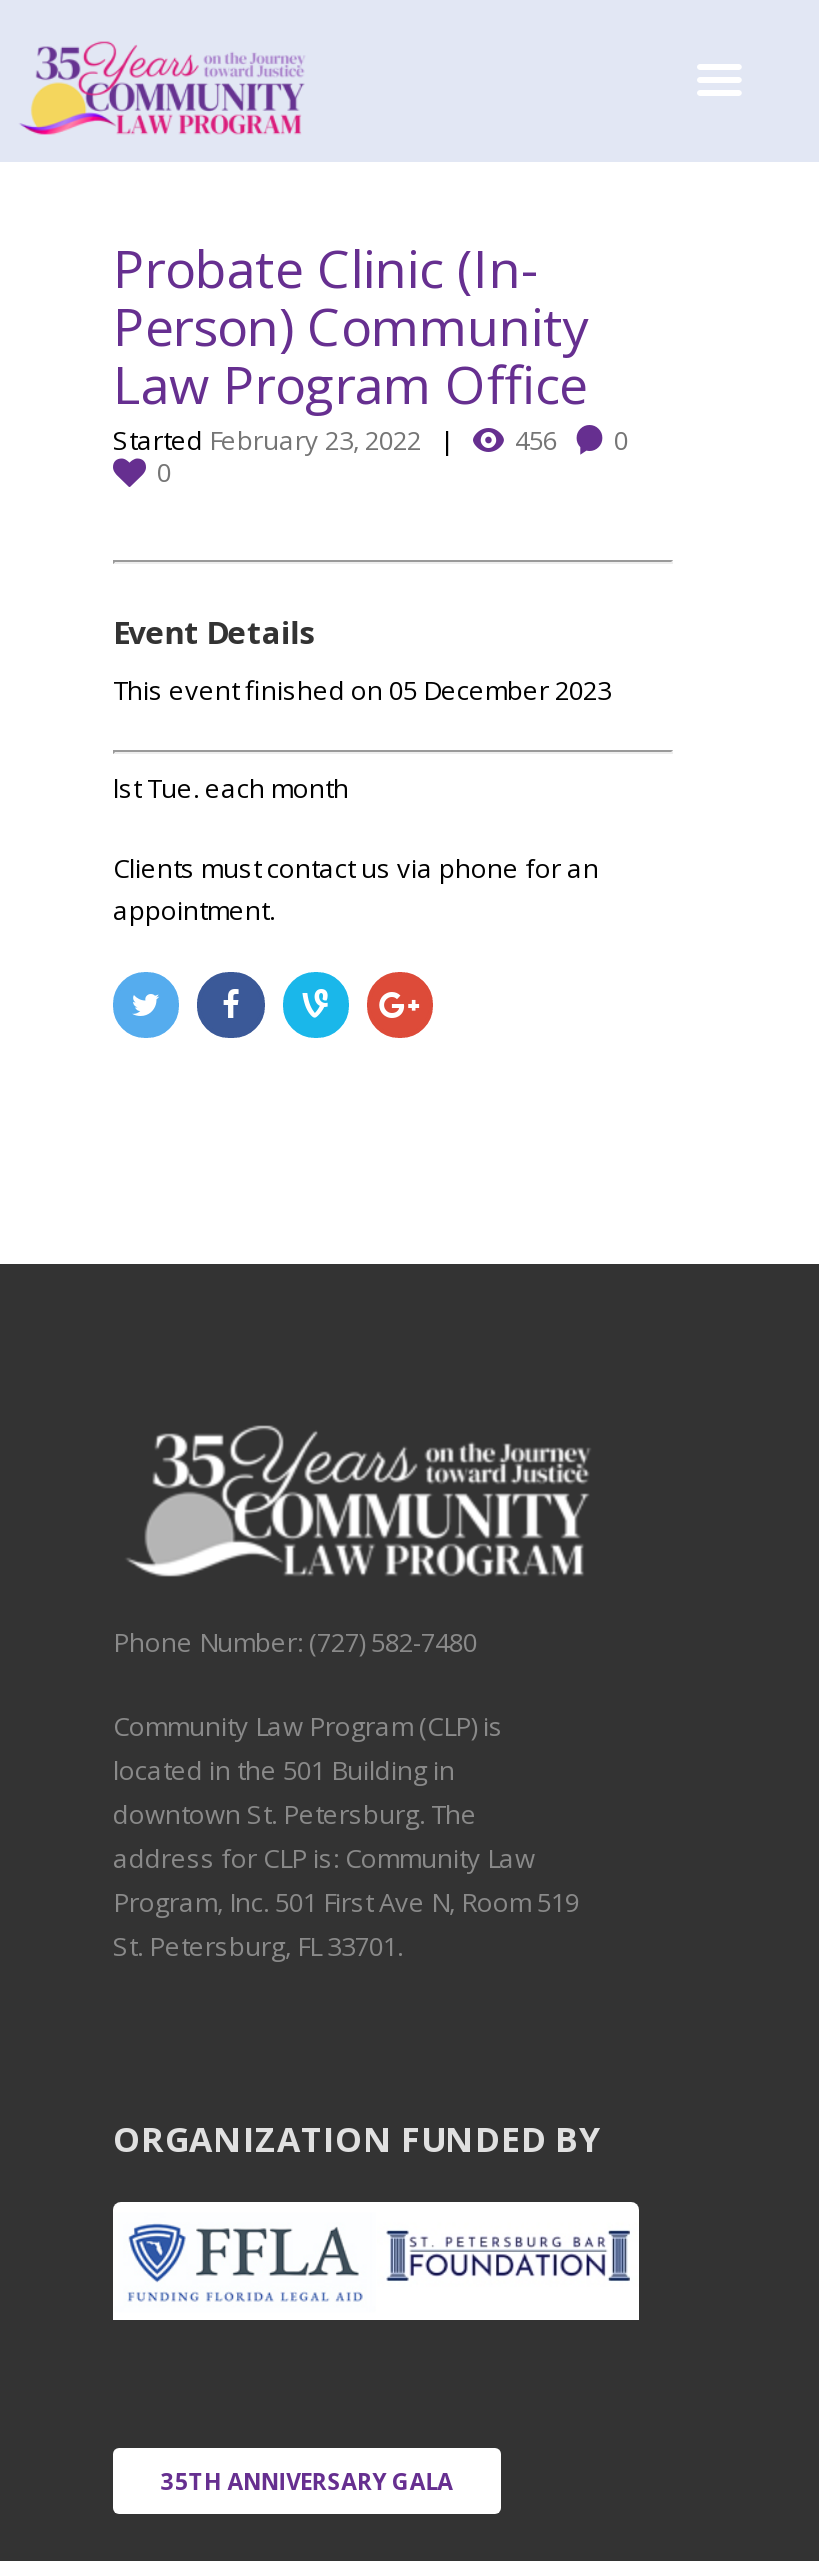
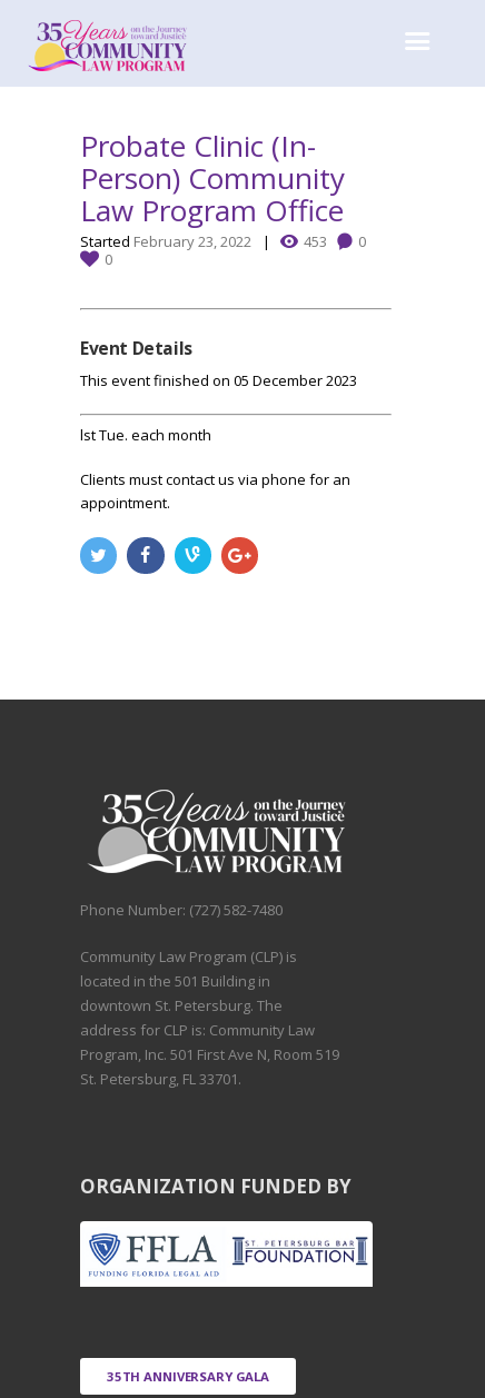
[515,423,628,459] 456 0 -> [304,232,367,252] 453 0

